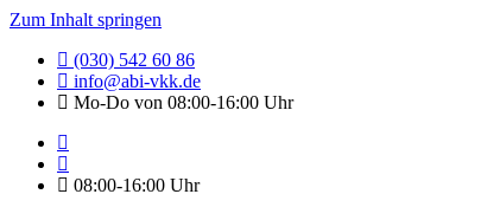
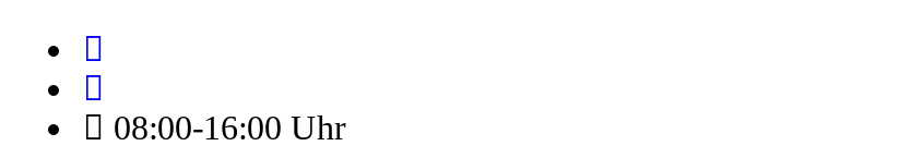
[10,9,293,112] Zum Inhalt springen | (030) 542 60 86 | info@abi-vkk.de | Mo-Do von 08:00-16:00 Uhr -> none

